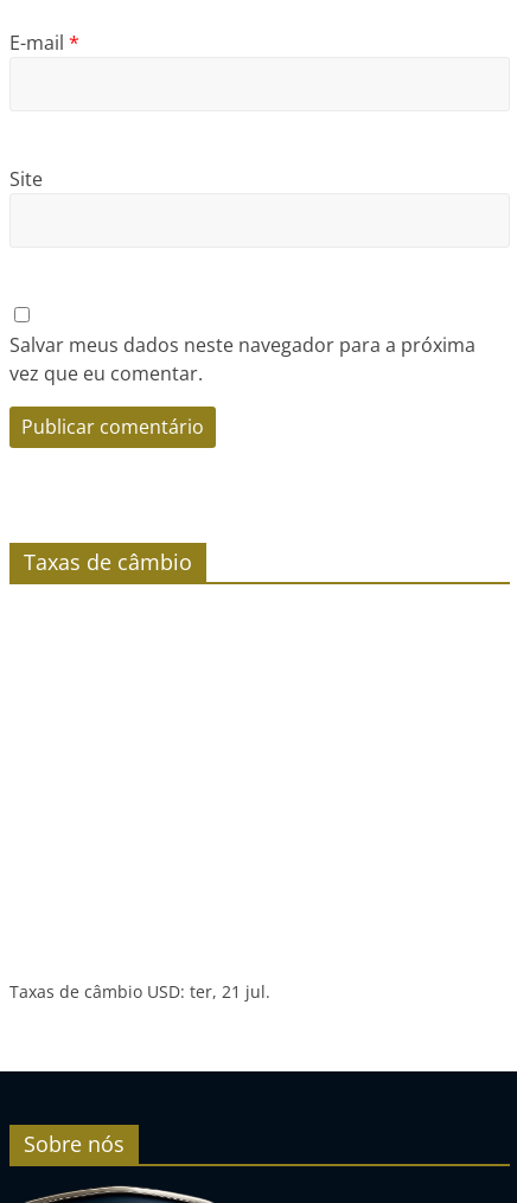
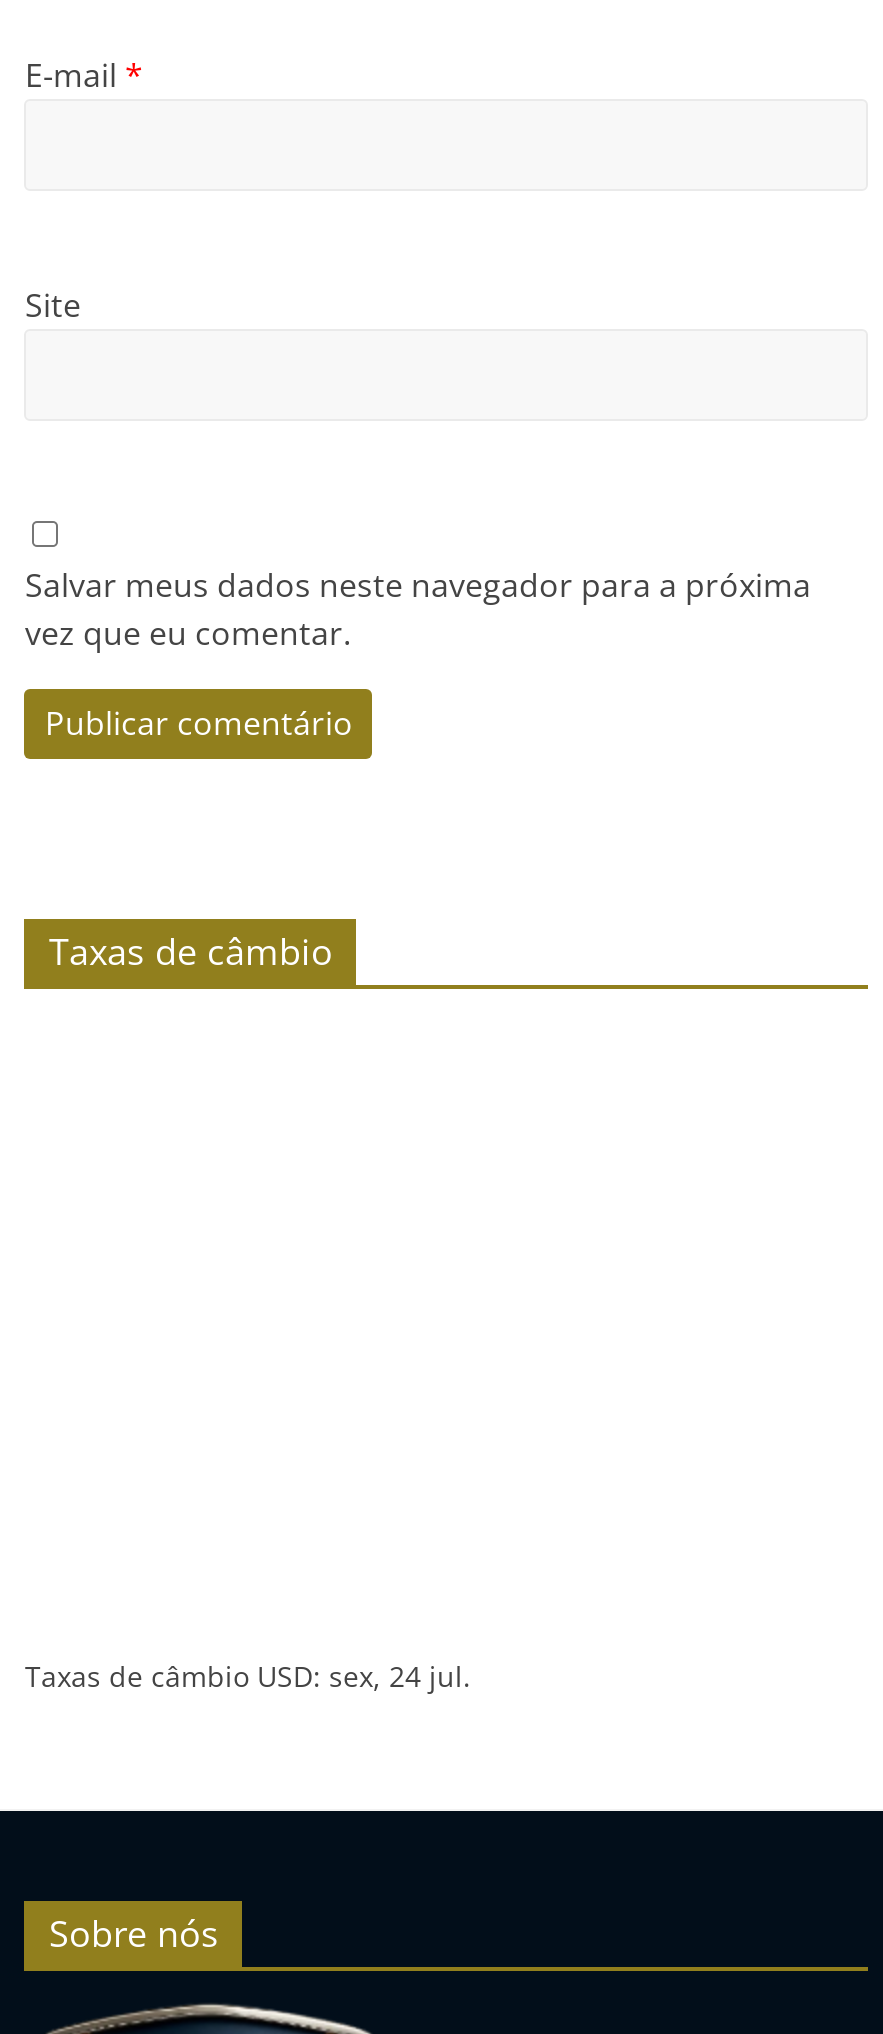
[10,980,271,1003] Taxas de câmbio USD: ter, 21 jul. -> [25,1658,471,1696] Taxas de câmbio USD: sex, 24 jul.

